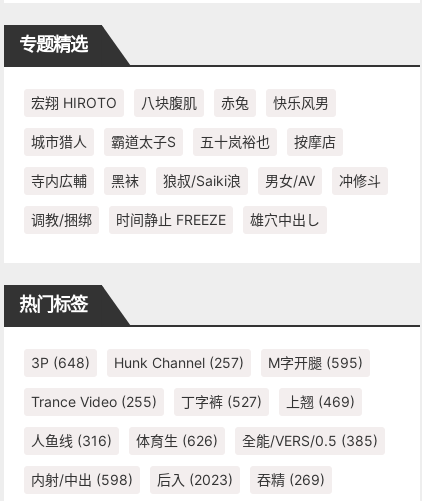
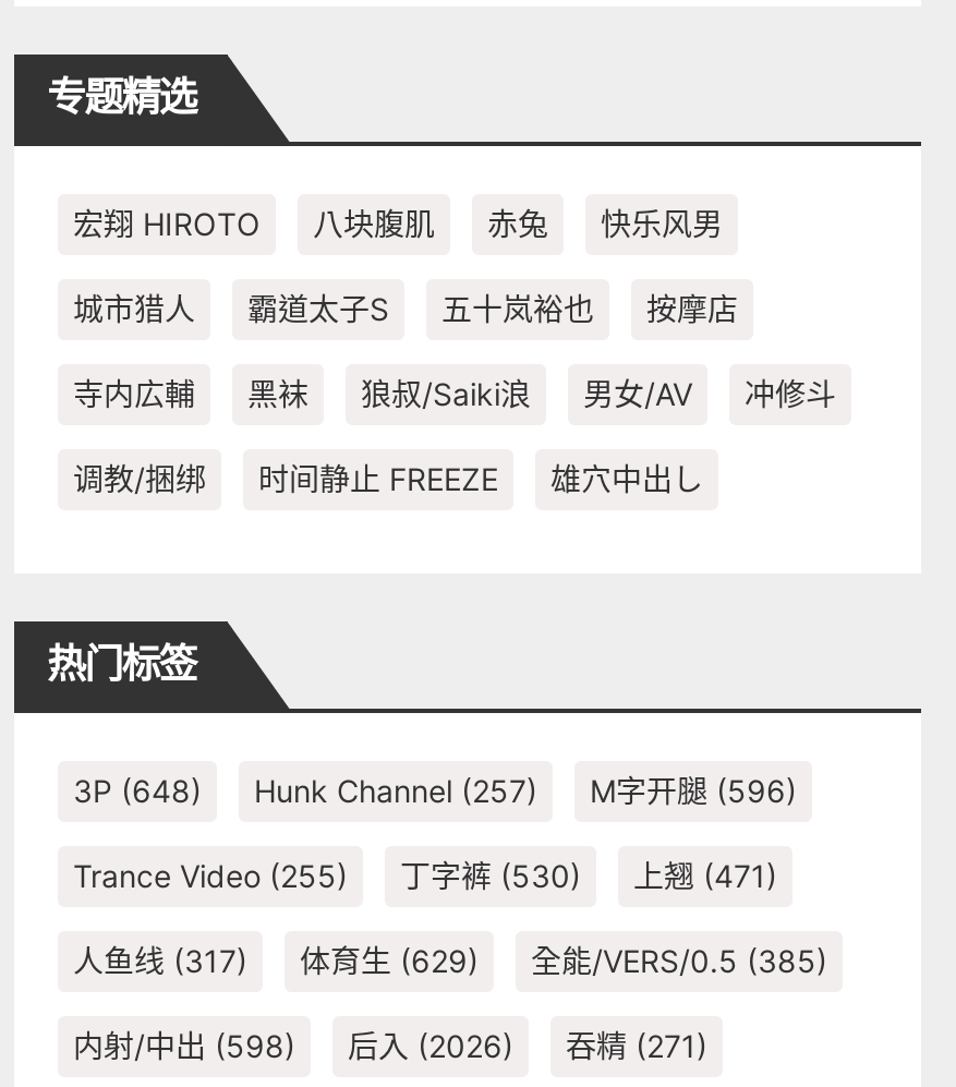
[31,354,363,371] 3P (648) Hunk Channel (257) M字开腿(595) -> [73,771,797,808] 3P (648) Hunk Channel (257) M字开腿(596)
[181,393,262,410] 丁字裤(527) -> [400,856,581,893] 丁字裤(530)
[286,393,355,410] 上翘(469) -> [633,856,777,893] 上翘(471)
[31,432,112,449] 人鱼线(316) -> [73,941,247,978] 人鱼线(317)
[136,432,218,449] 体育生(626) -> [300,941,479,978] 体育生(629)
[157,471,233,488] 后入(2023) -> [348,1026,513,1063] 后入(2026)
[257,471,325,488] 吞精(269) -> [566,1026,707,1063] 吞精(271)

